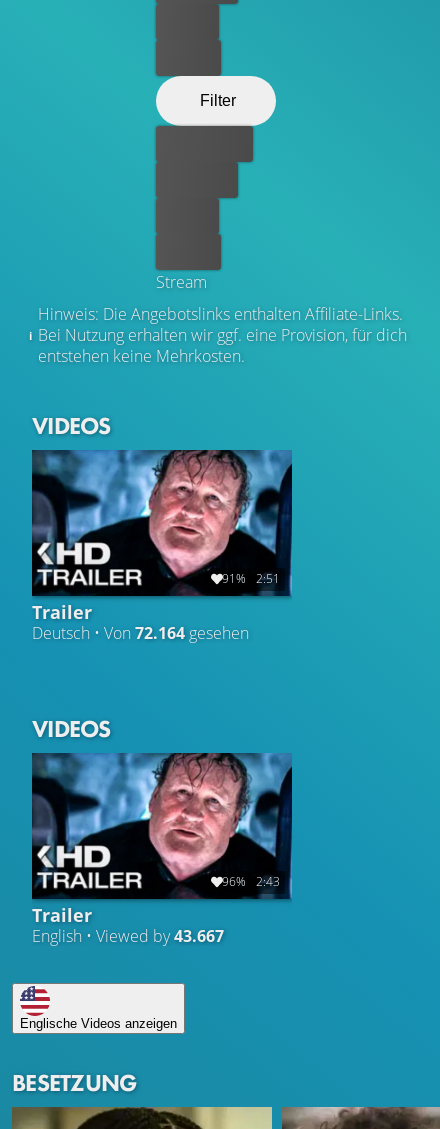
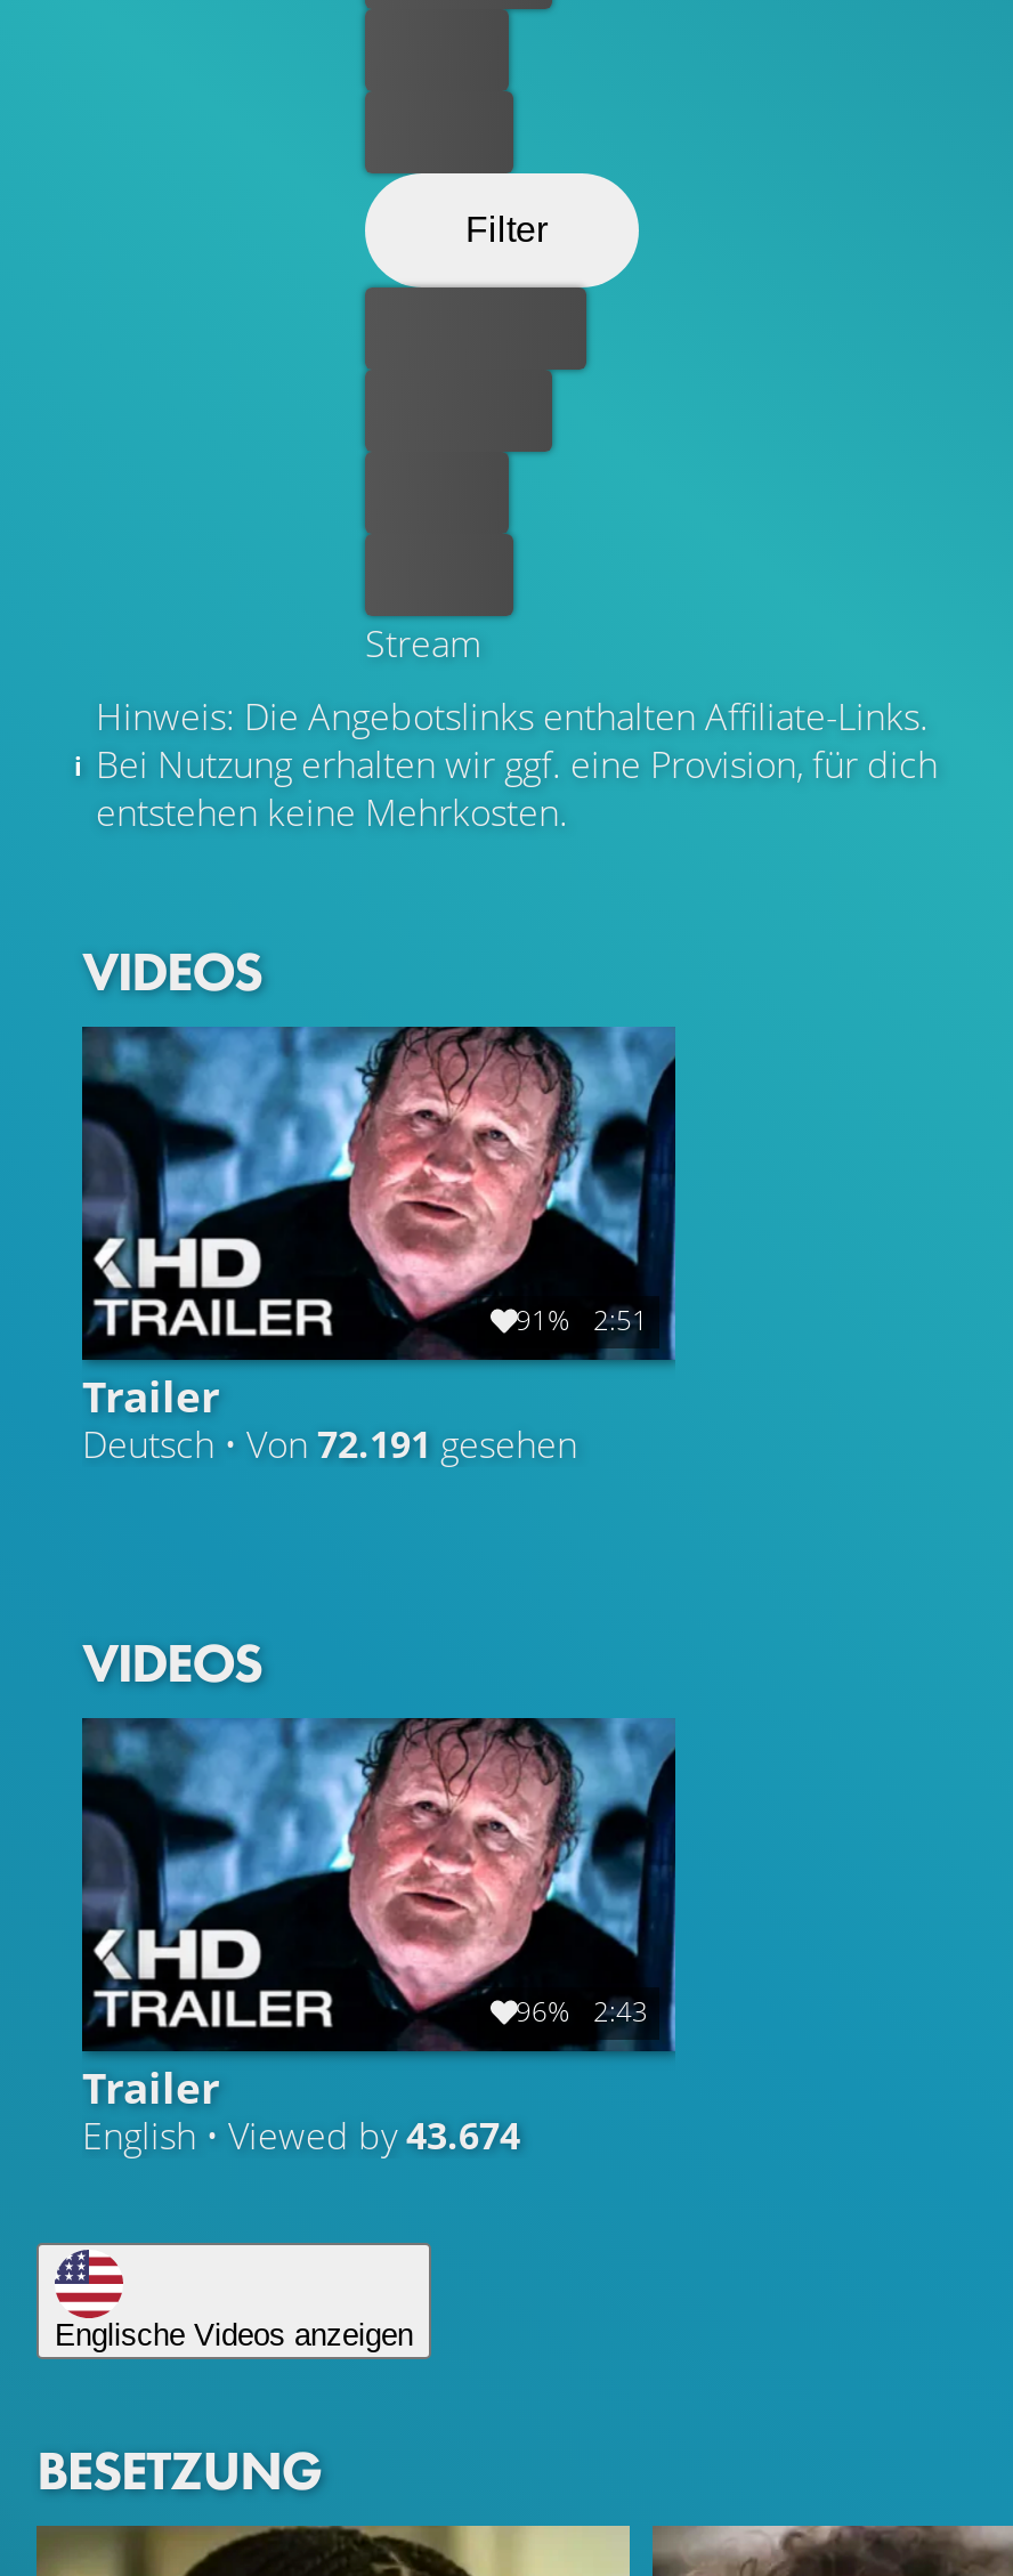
[32,622,249,644] Deutsch • Von 72.164 gesehen -> [82,1419,577,1469] Deutsch • Von 72.191 gesehen
[32,925,224,947] English • Viewed by43.667 -> [82,2110,520,2160] English • Viewed by43.674

